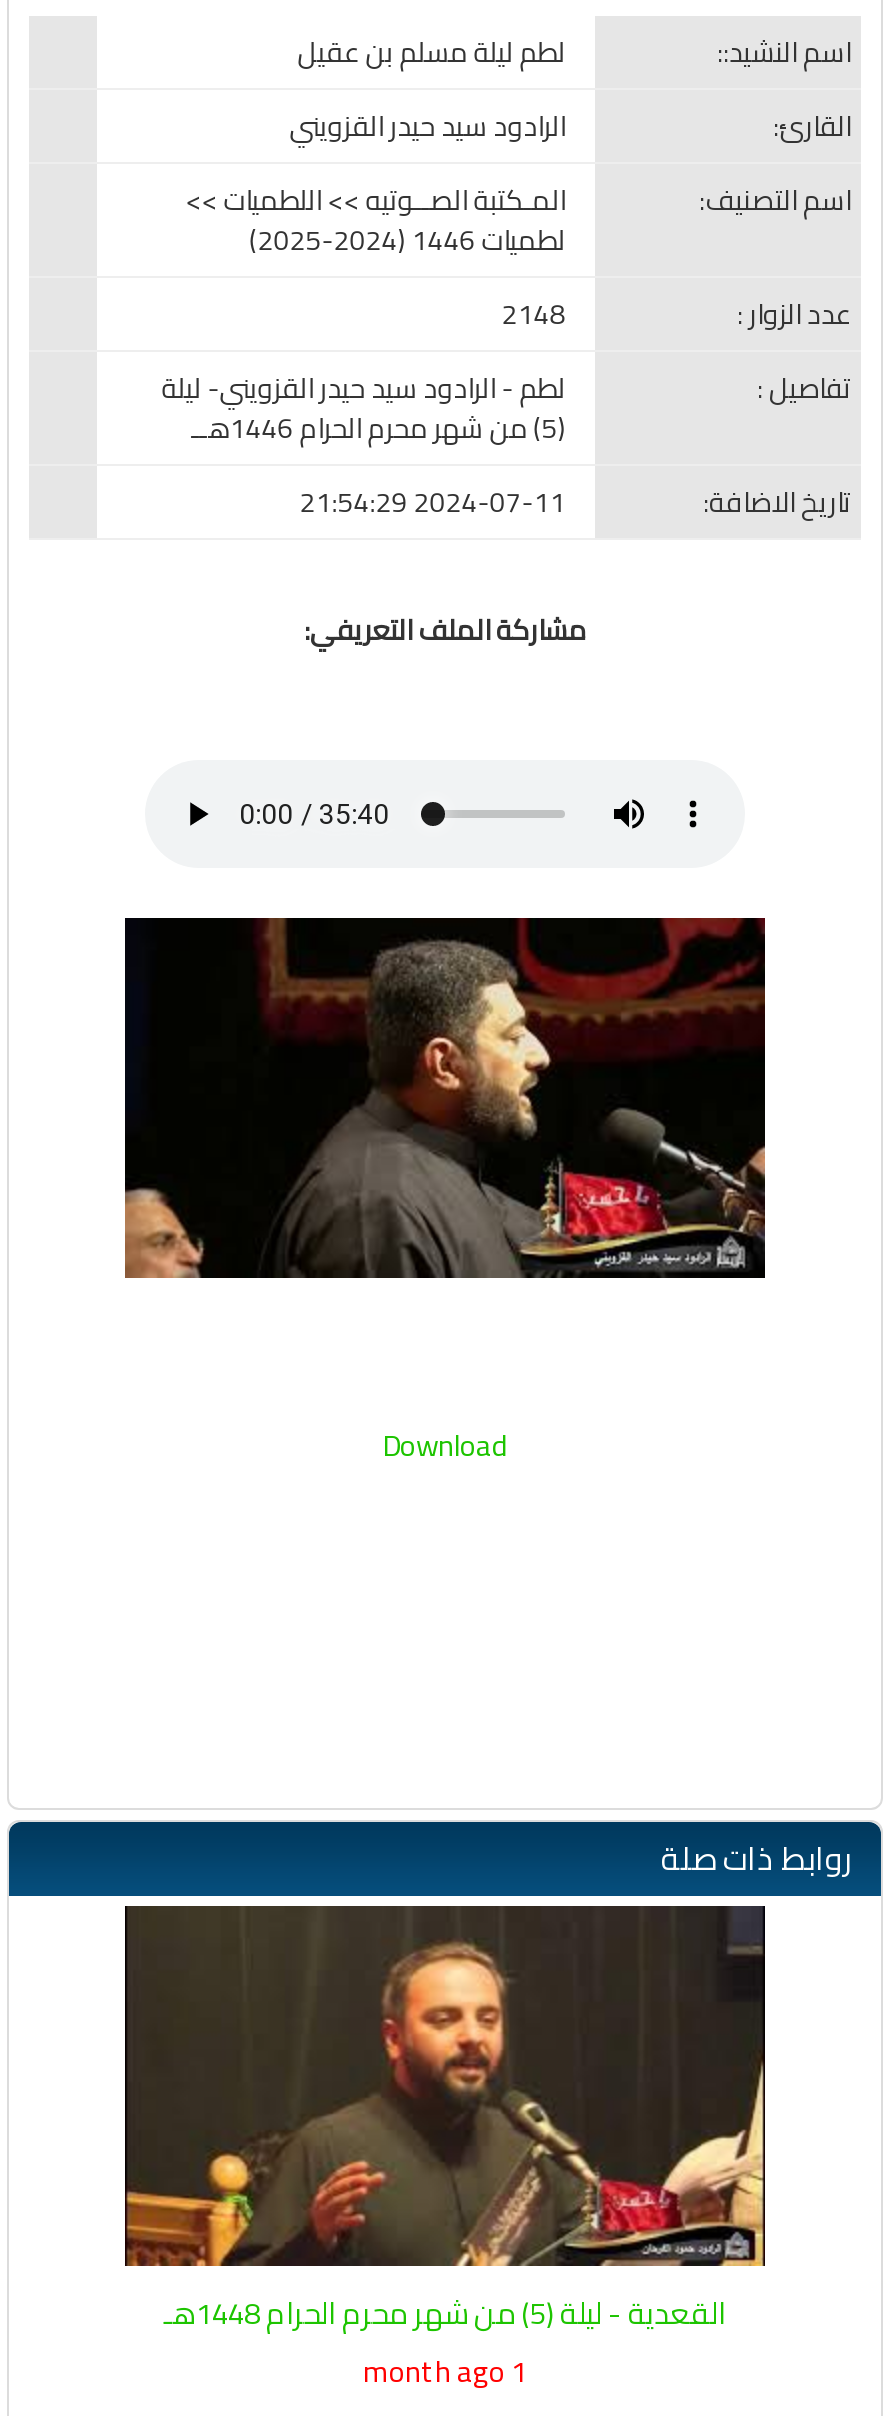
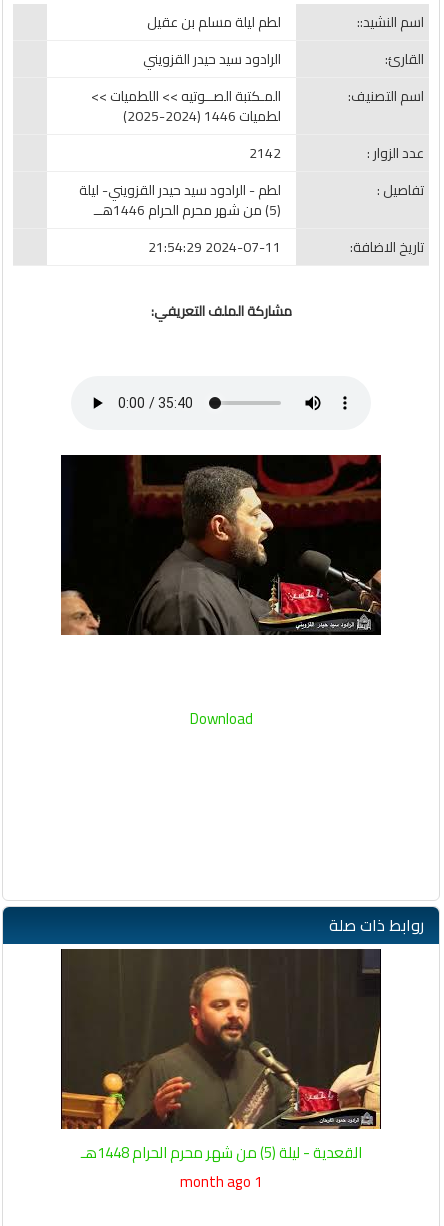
[501,288,565,340] 2148 -> [249,140,281,166] 2142

